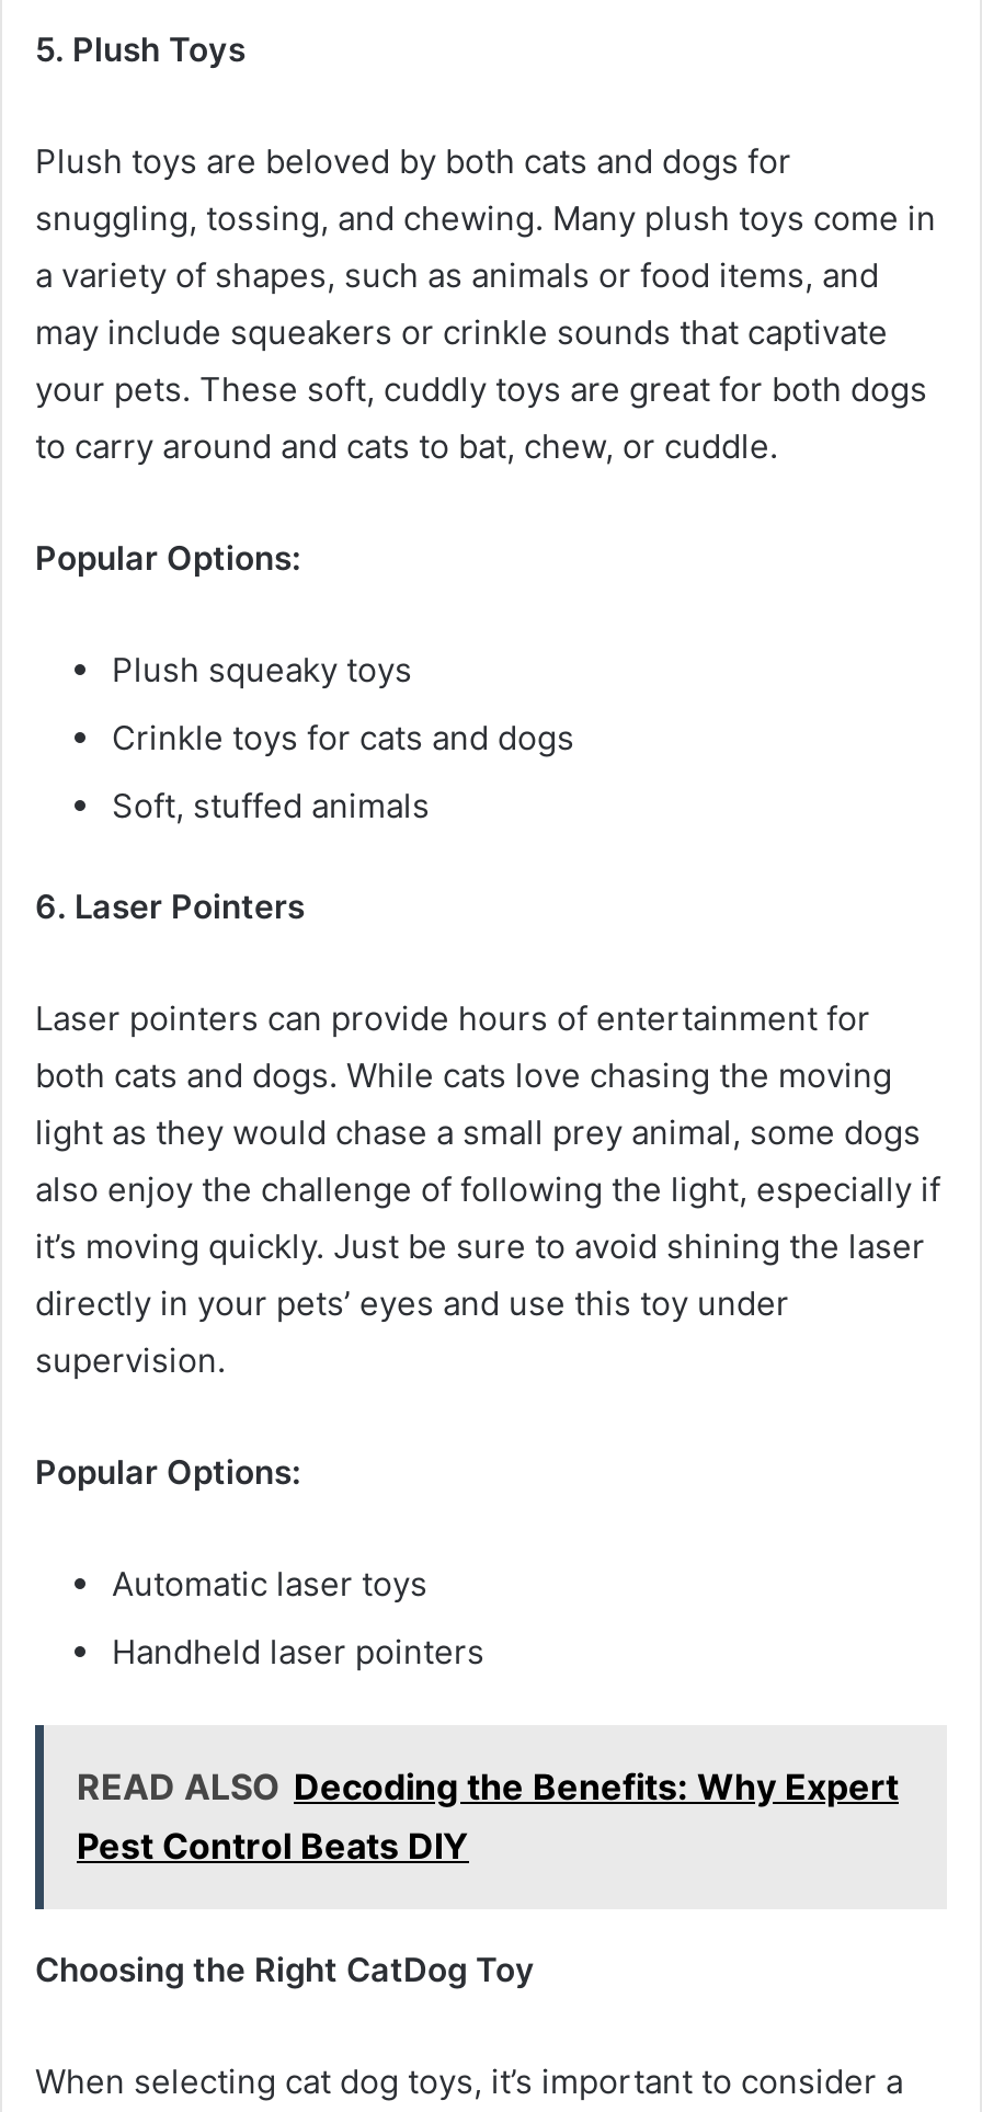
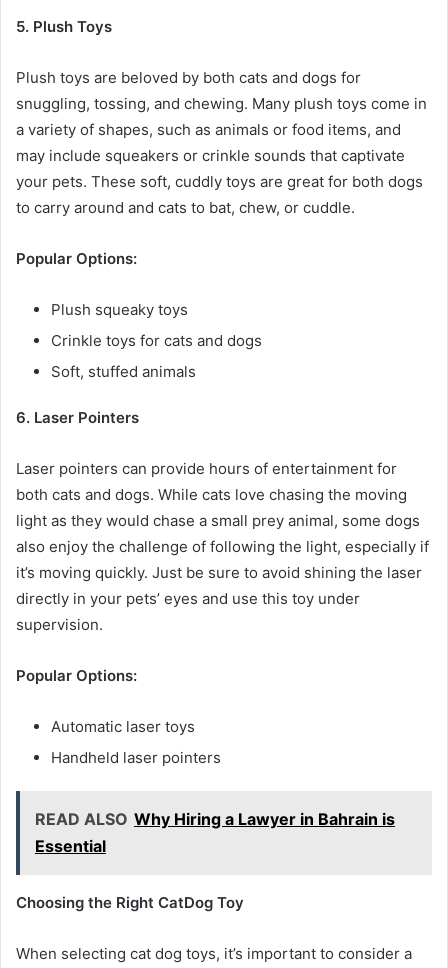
[77,1765,899,1868] READ ALSO Decoding the Benefits: Why Expert | Pest Control Beats DIY -> [35,809,395,856] READ ALSO Why Hiring a Lawyer in Bahrain is | Essential

